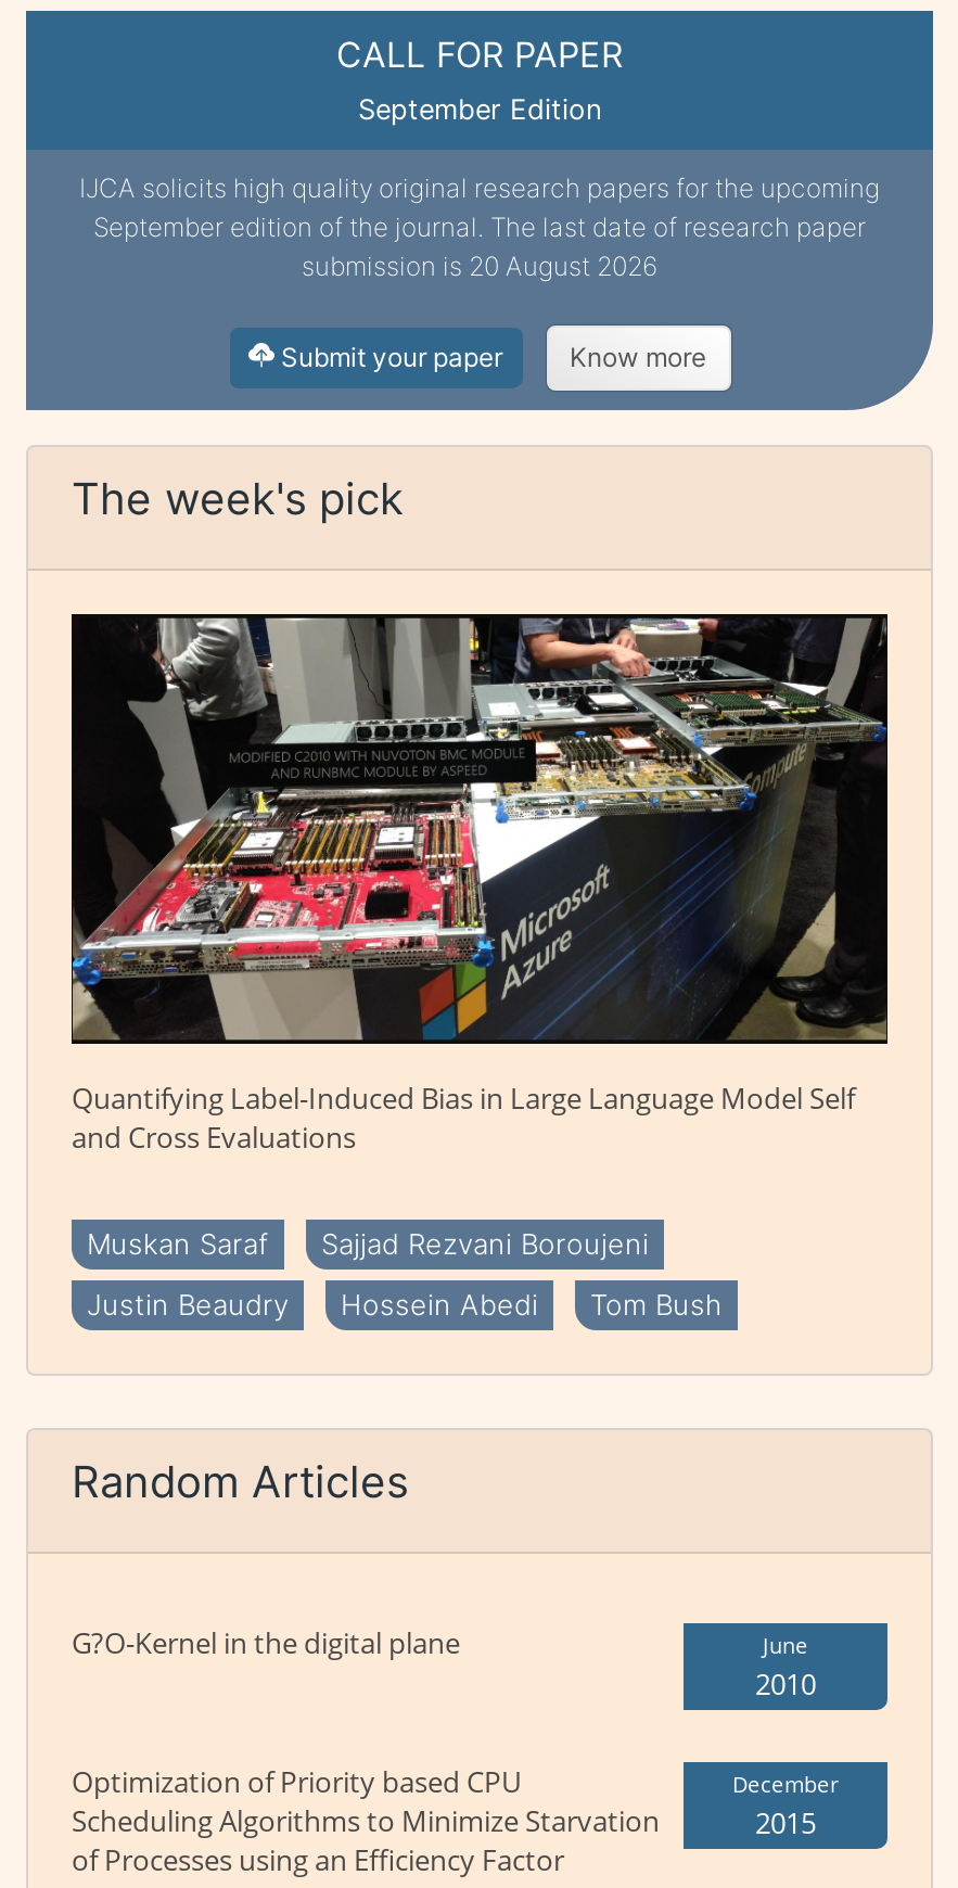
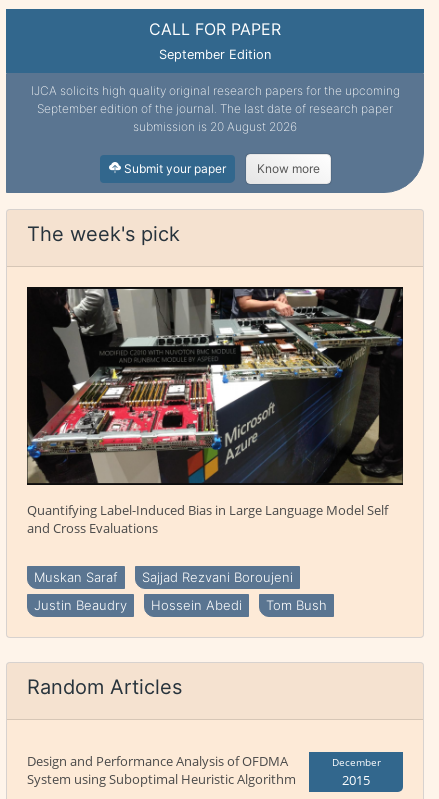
[72,1624,816,1880] G?O-Kernel in the digital plane | June | 2010 | Optimization of Priority based CPU | Scheduling Algorithms to Minimize Starvation | of Processes using an Efficiency Factor -> [27,752,296,788] Design and Performance Analysis of OFDMA | System using Suboptimal Heuristic Algorithm

